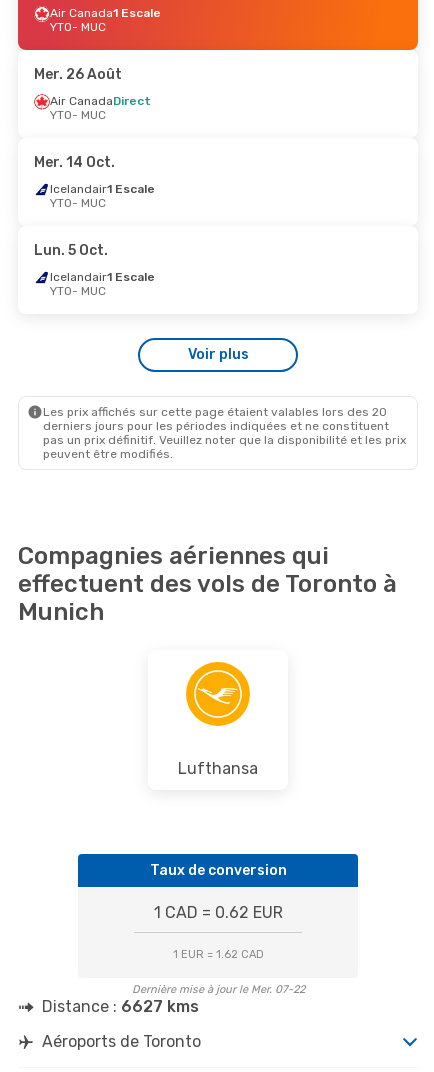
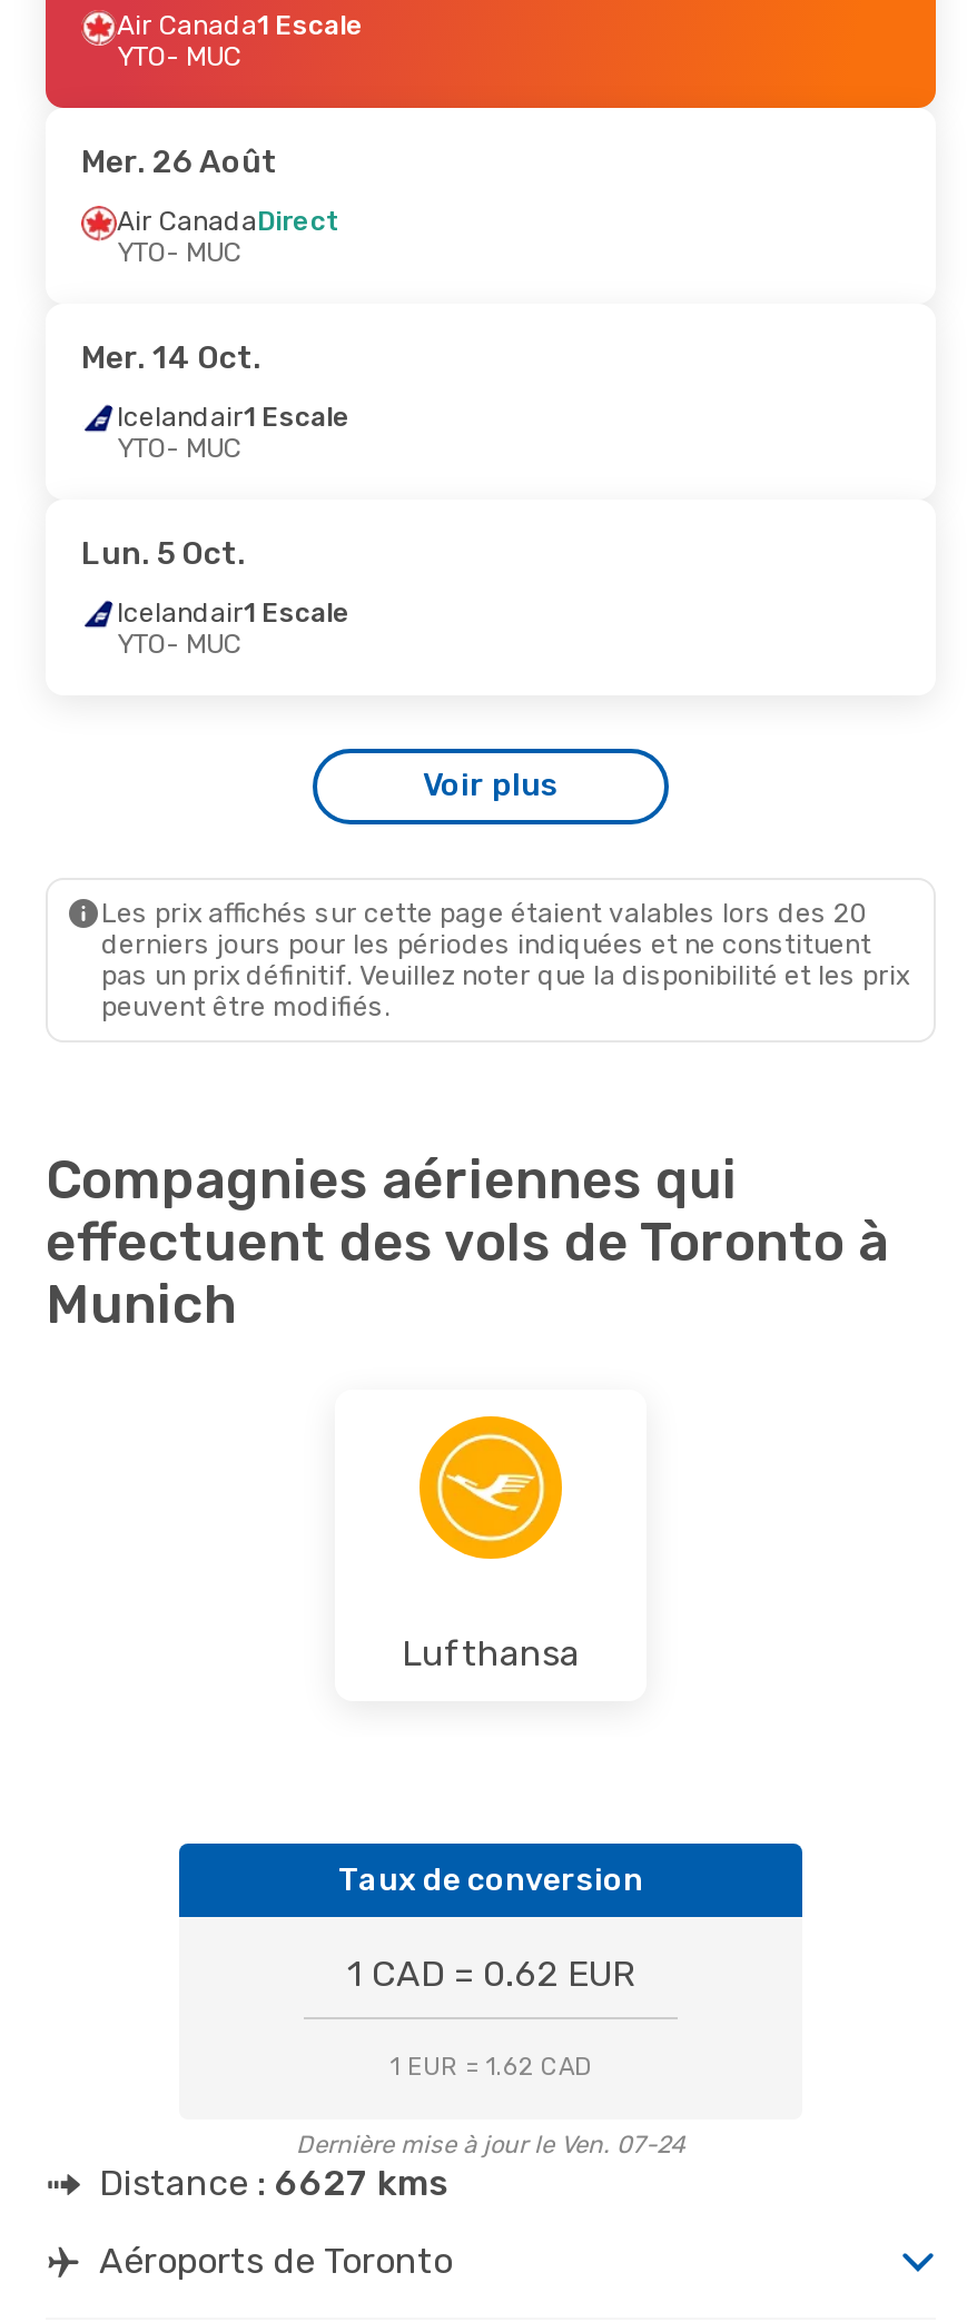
[131,983,304,996] Dernière mise à jour le Mer. 07-22 -> [296,2130,685,2159] Dernière mise à jour le Ven. 07-24

